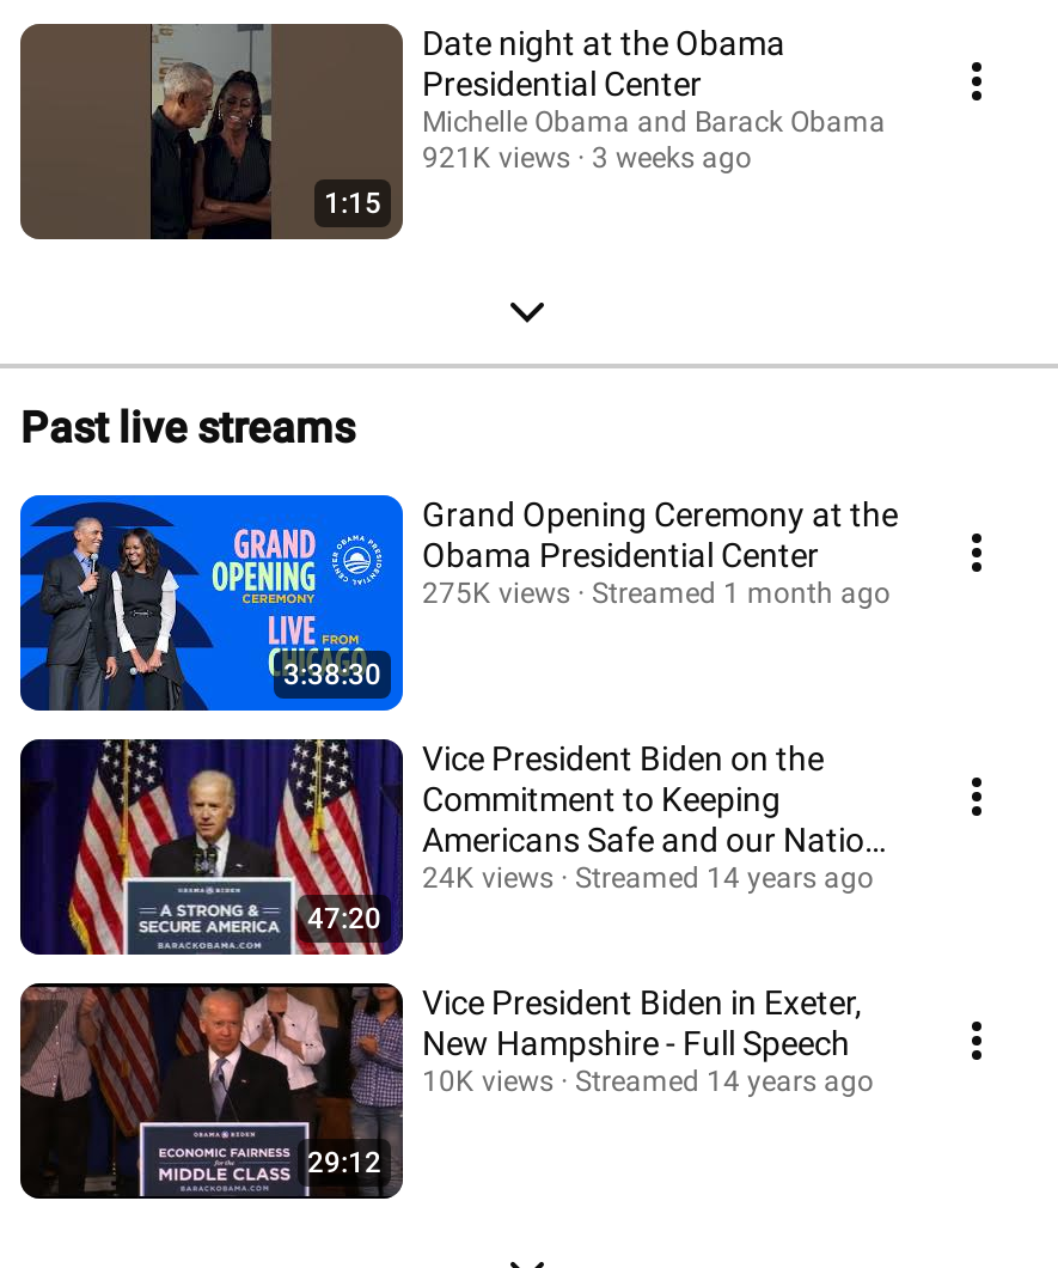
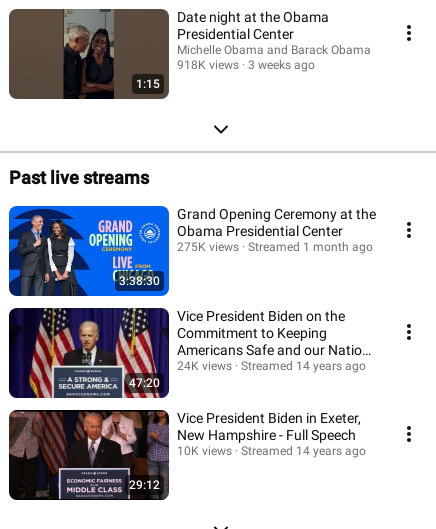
[422,141,752,175] 921K views 3 weeks ago -> [177,58,315,72] 918K views 3 weeks ago

